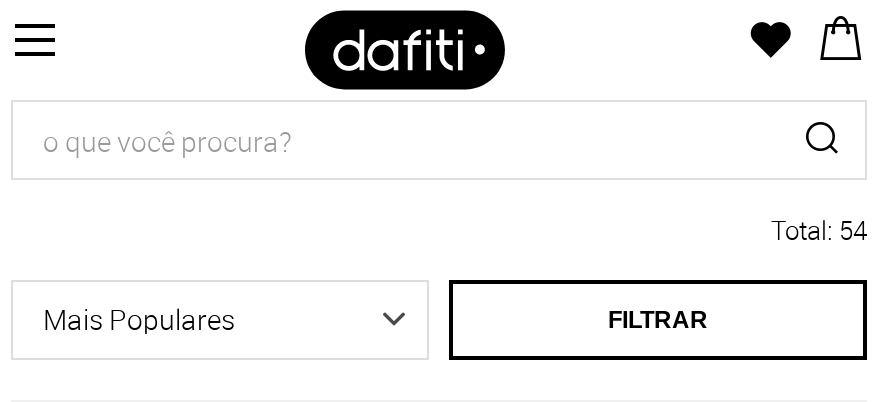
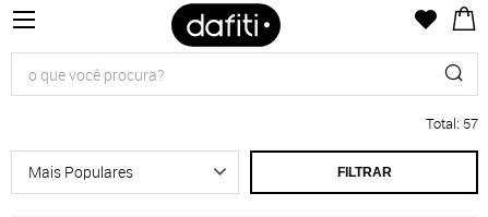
[771,212,867,248] Total: 54 -> [426,113,478,133] Total: 57

